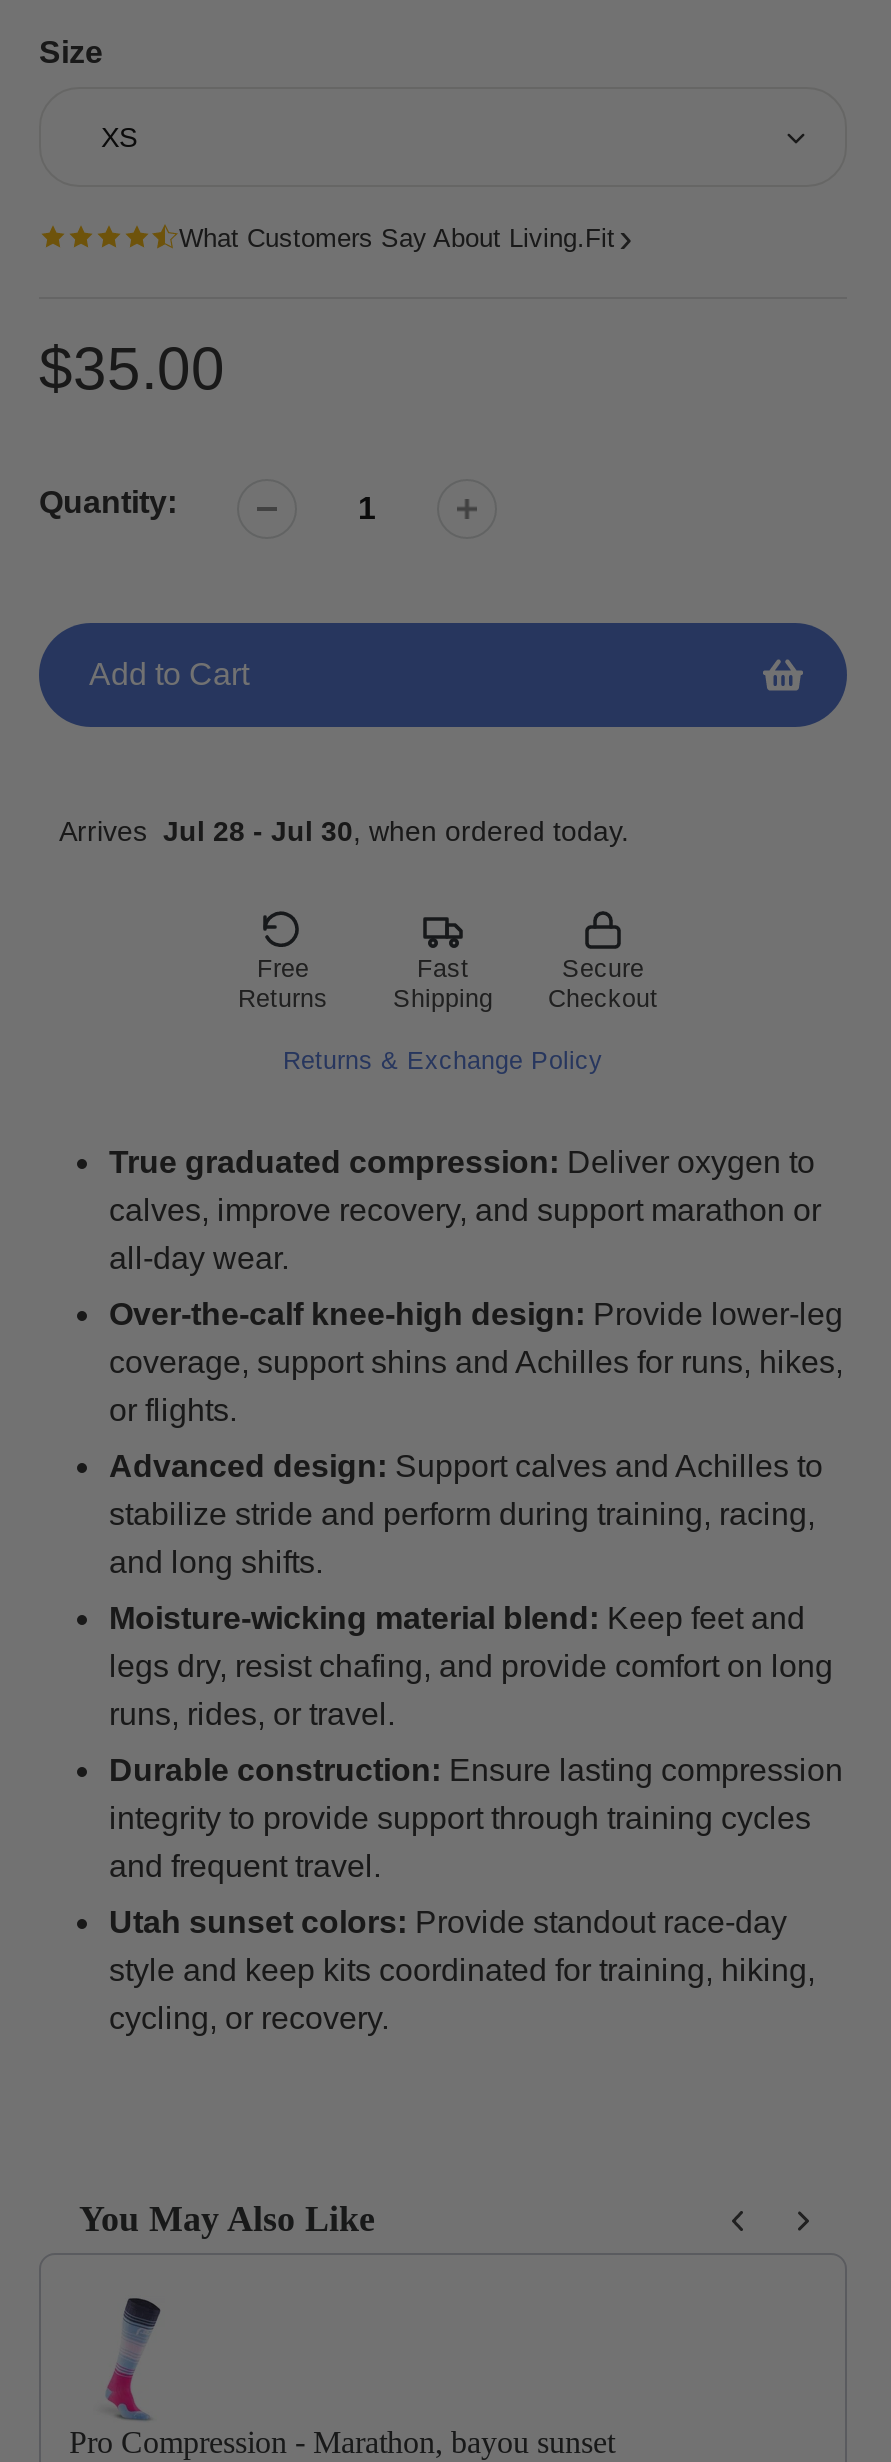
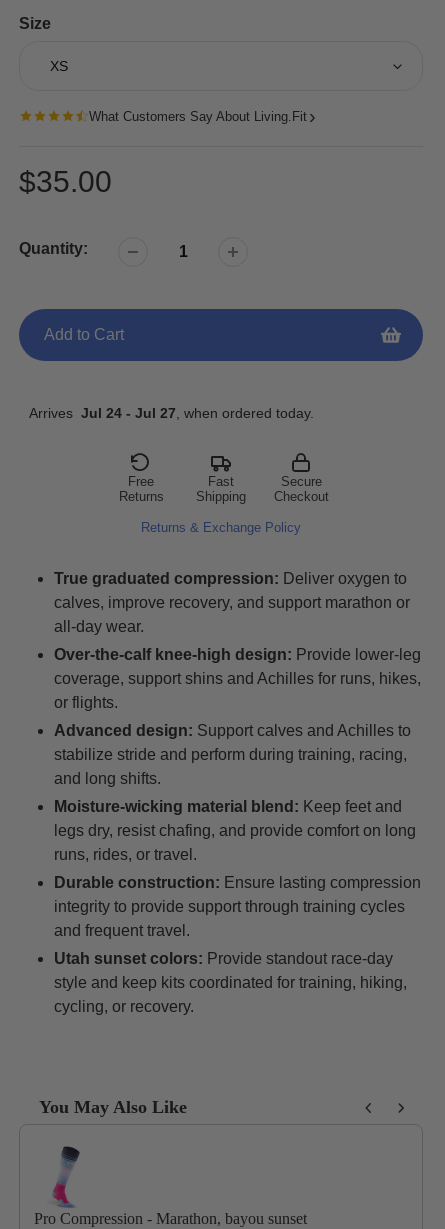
[59,815,629,847] Arrives Jul 28 - Jul 30, when ordered today. -> [29,405,314,421] Arrives Jul 24 - Jul 27, when ordered today.

